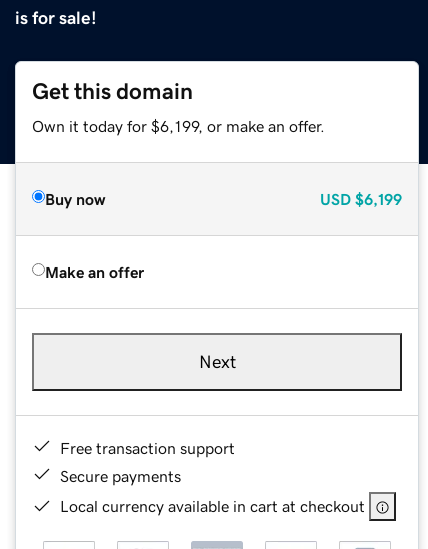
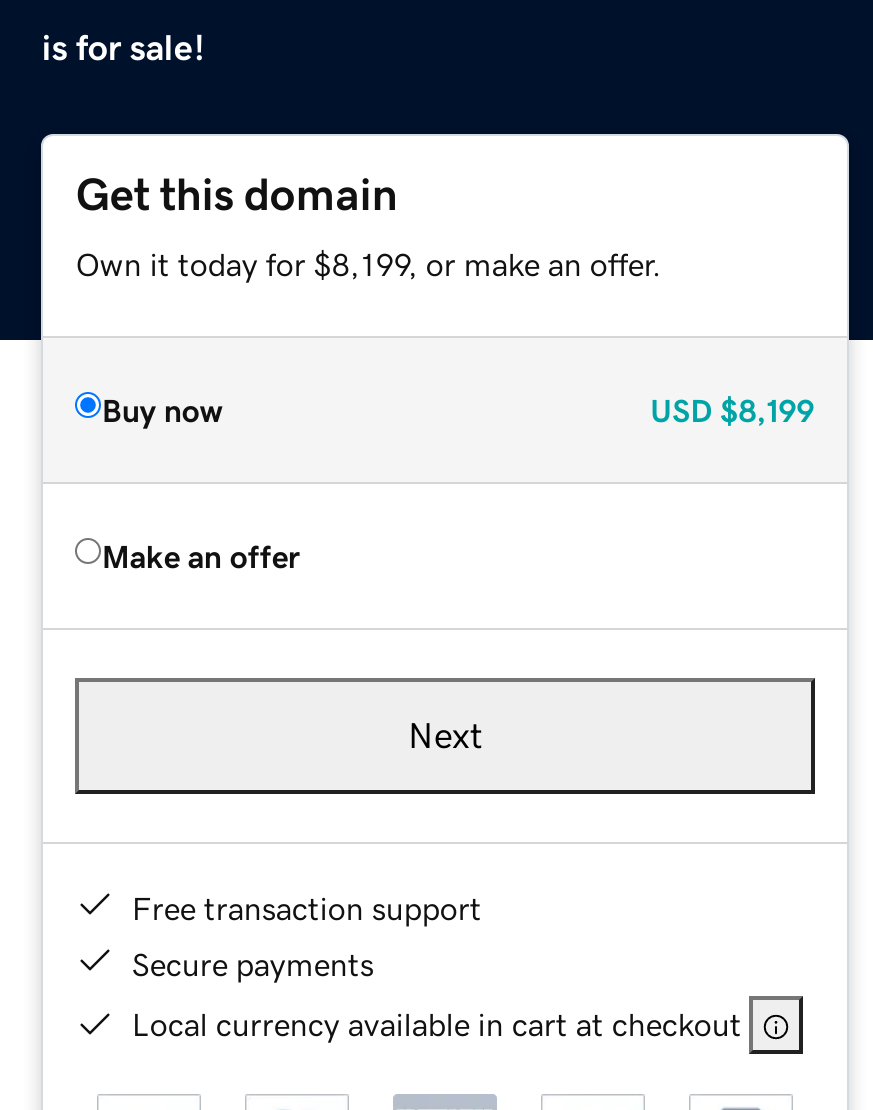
[32,118,325,134] Own it today for $6,199, or make an offer. -> [76,247,662,279] Own it today for $8,199, or make an offer.
[320,191,402,207] USD $6,199 -> [650,393,814,425] USD $8,199

